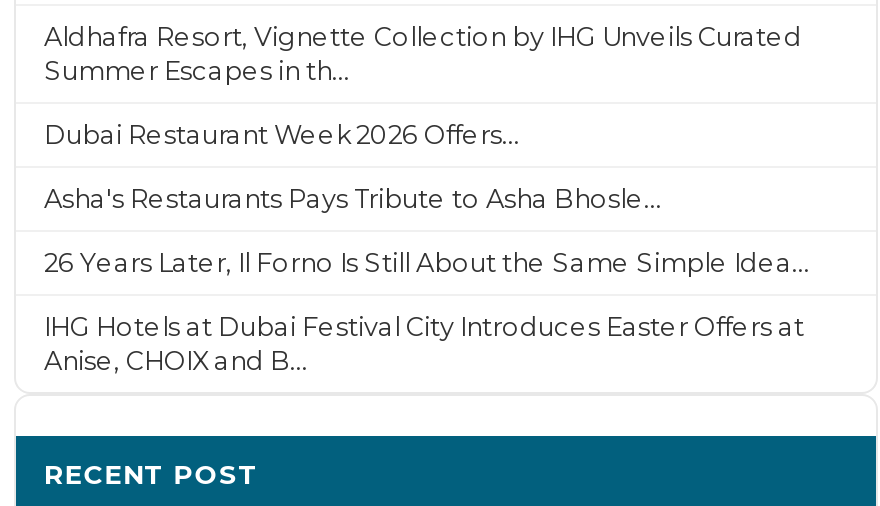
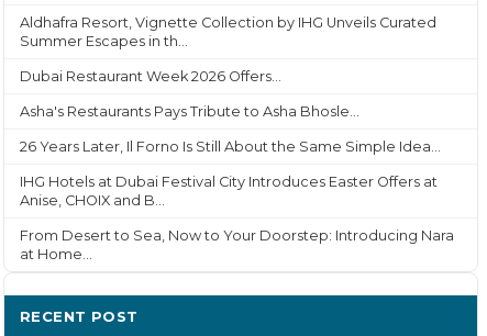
none -> [20,227,454,262] From Desert to Sea, Now to Your Doorstep: Introducing Nara | at Home...

